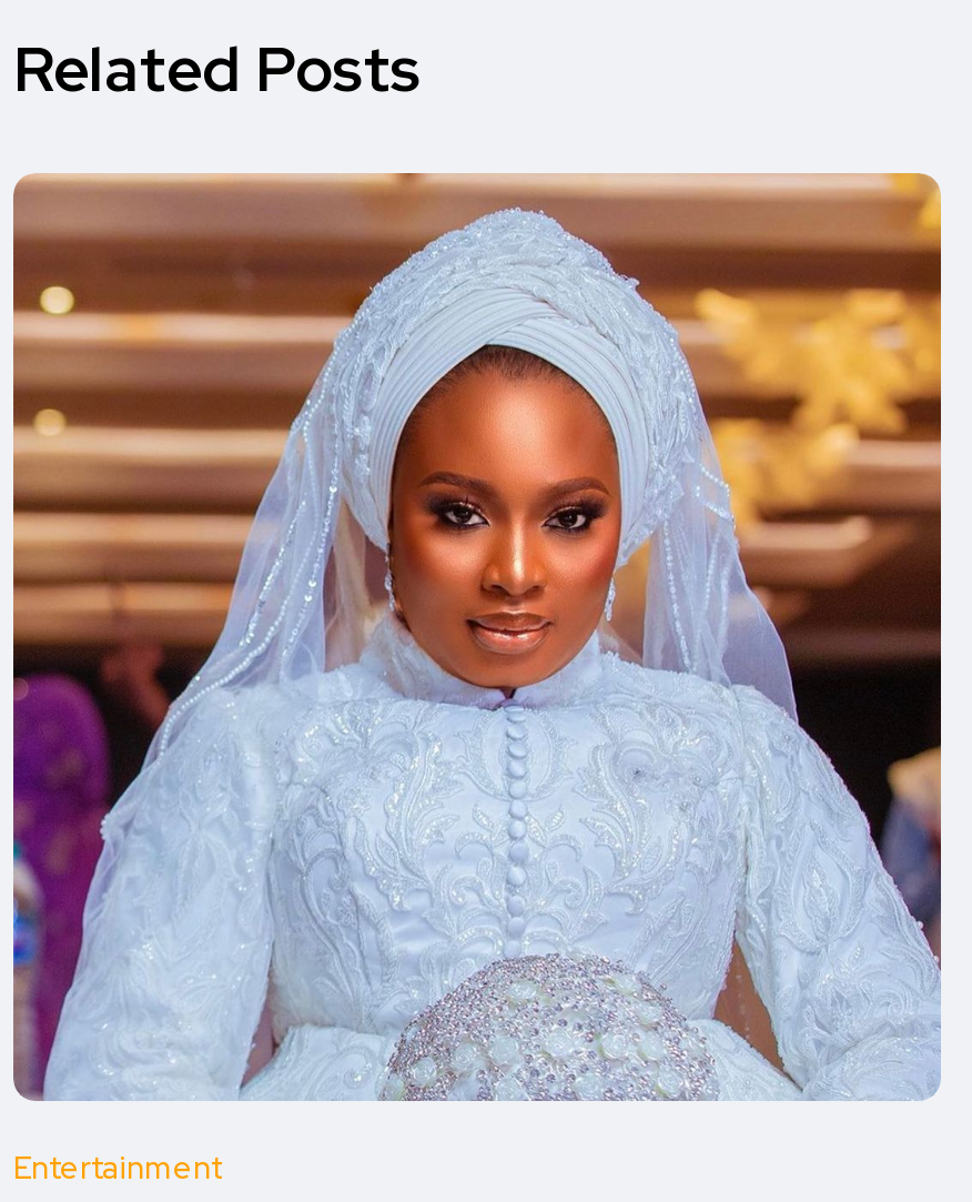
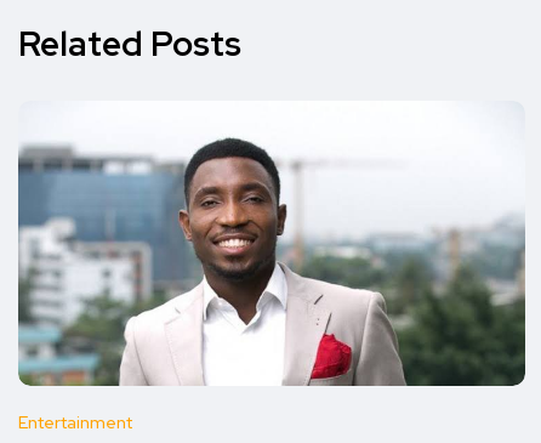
[11,171,943,1101] [image] -> [17,101,525,387] [image]

